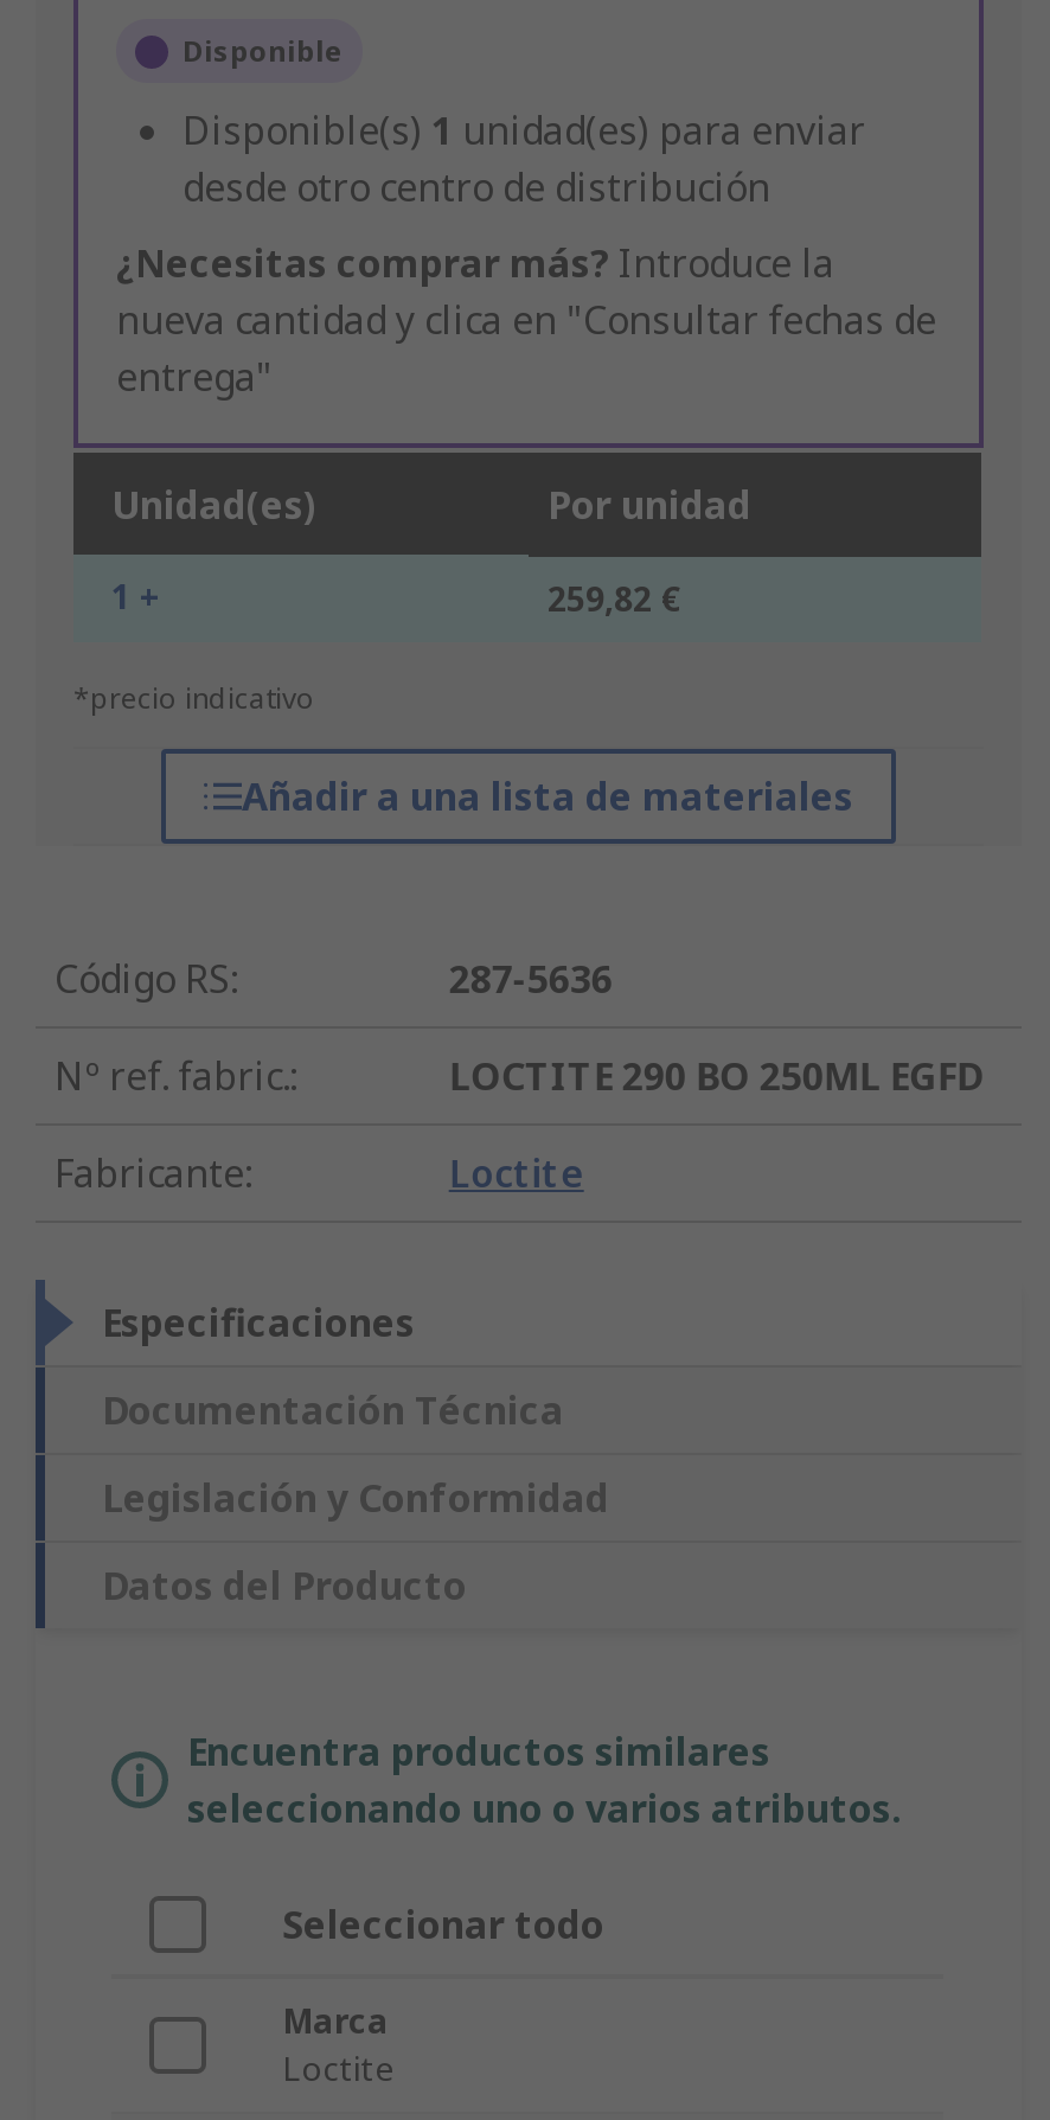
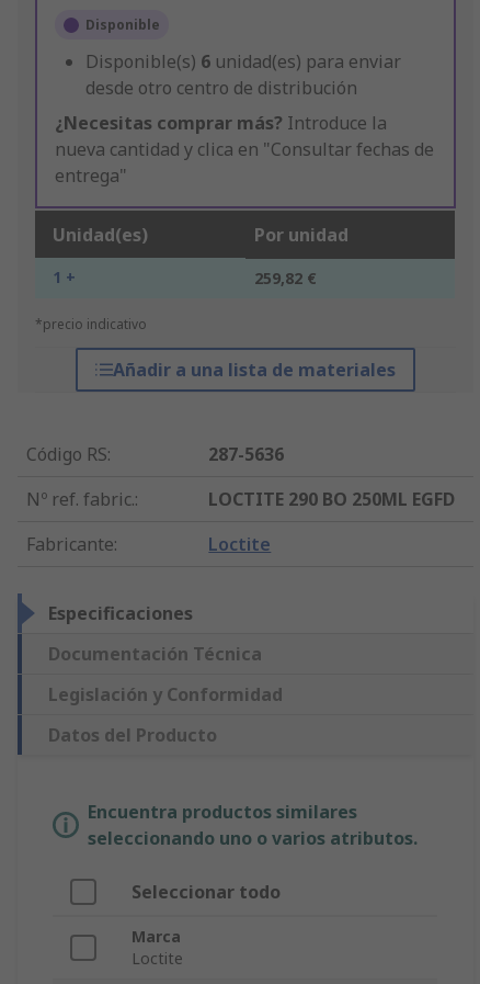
[183,105,865,158] Disponible(s) 1 unidad(es) para enviar -> [85,50,401,74] Disponible(s) 6 unidad(es) para enviar

